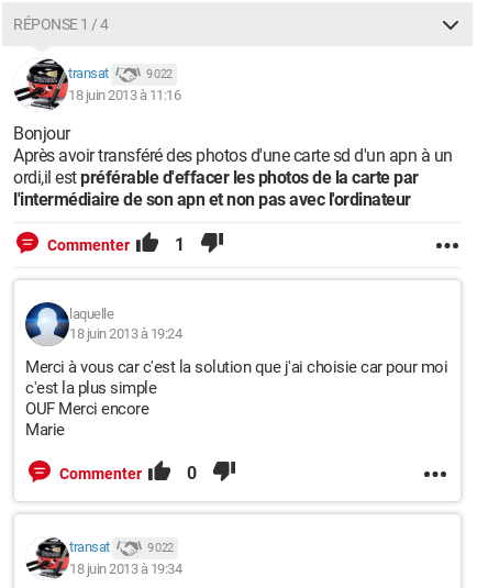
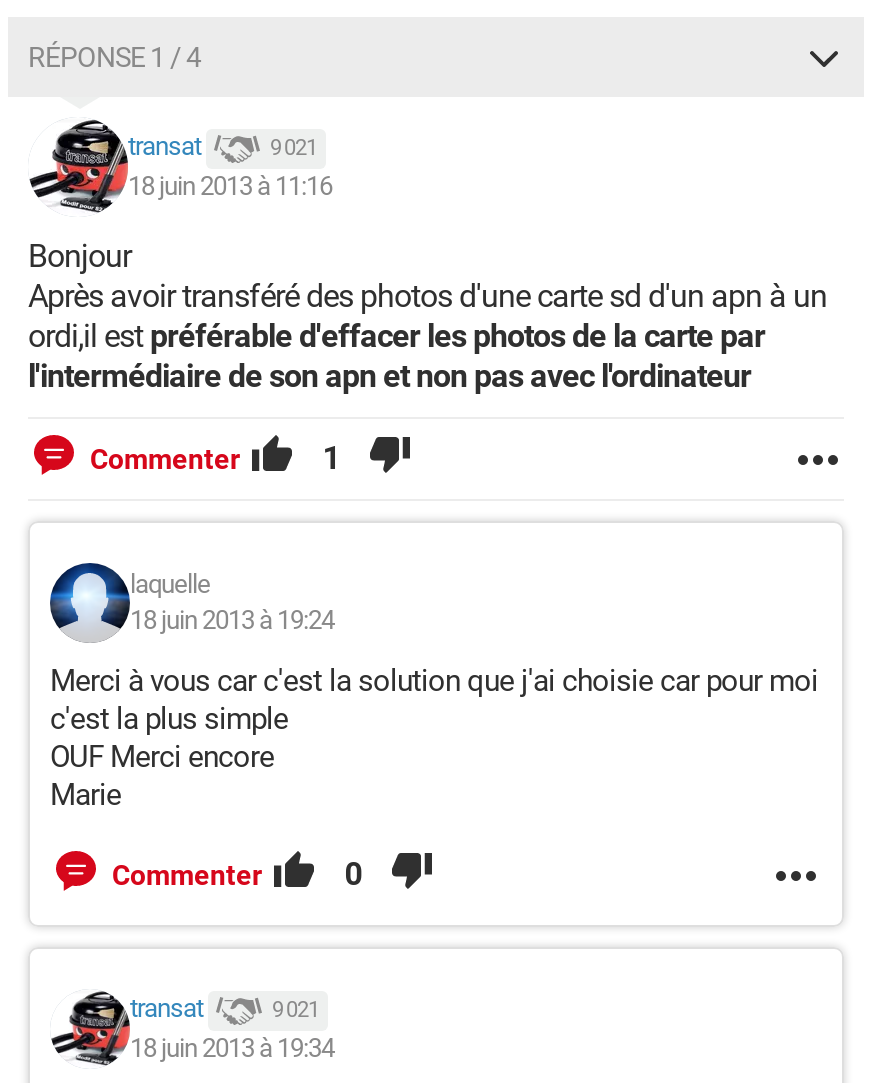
[146,67,172,81] 9 022 -> [270,135,317,161] 9 021
[147,541,173,555] 9 022 -> [272,997,319,1023] 9 021

